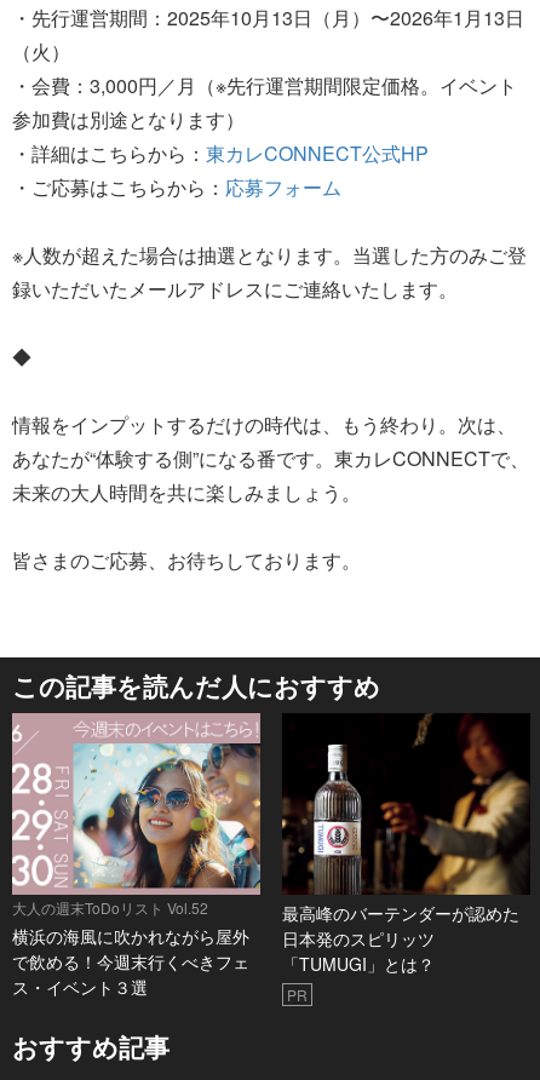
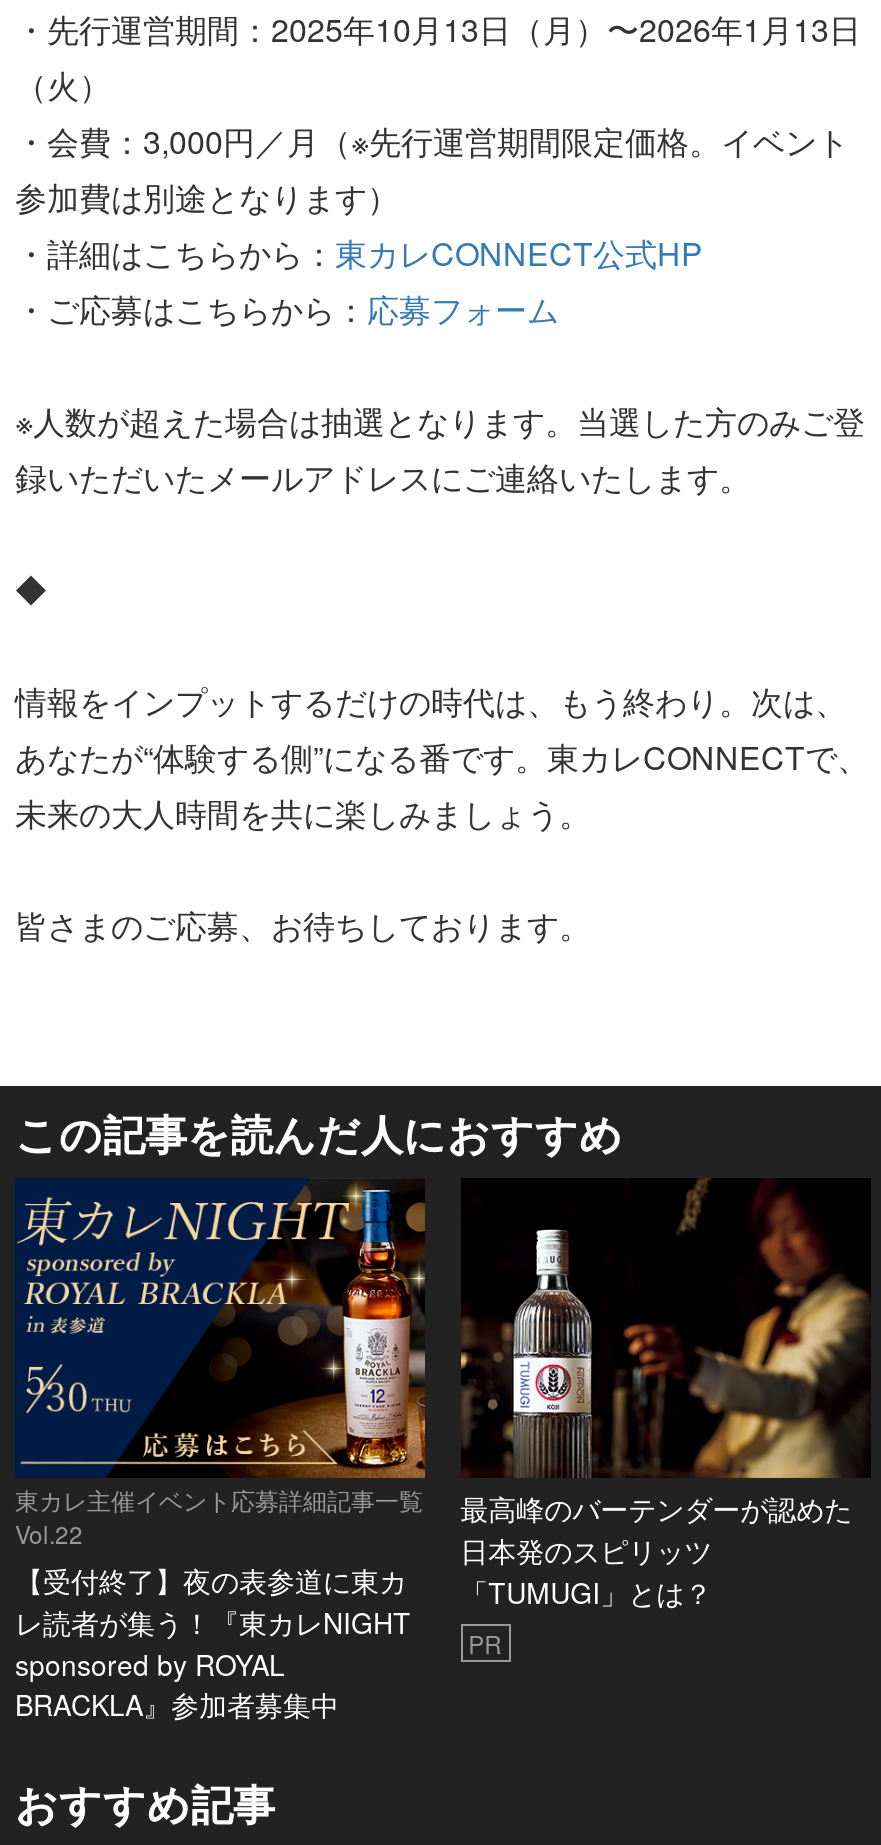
[11,712,262,999] [image] | 大人の週末ToDoリスト Vol.52 | 横浜の海風に吹かれながら屋外 | で飲める！今週末行くべきフェ | ス・イベント３選 -> [15,1178,427,1724] [image] | 東カレ主催イベント応募詳細記事一覧 | Vol.22 | 【受付終了】夜の表参道に東カ | レ読者が集う！『東カレNIGHT | sponsored by ROYAL | BRACKLA』参加者募集中

